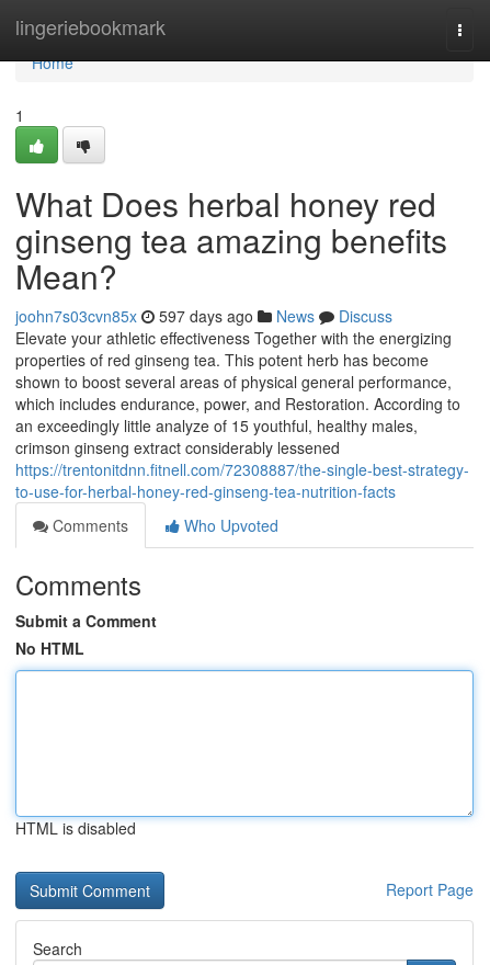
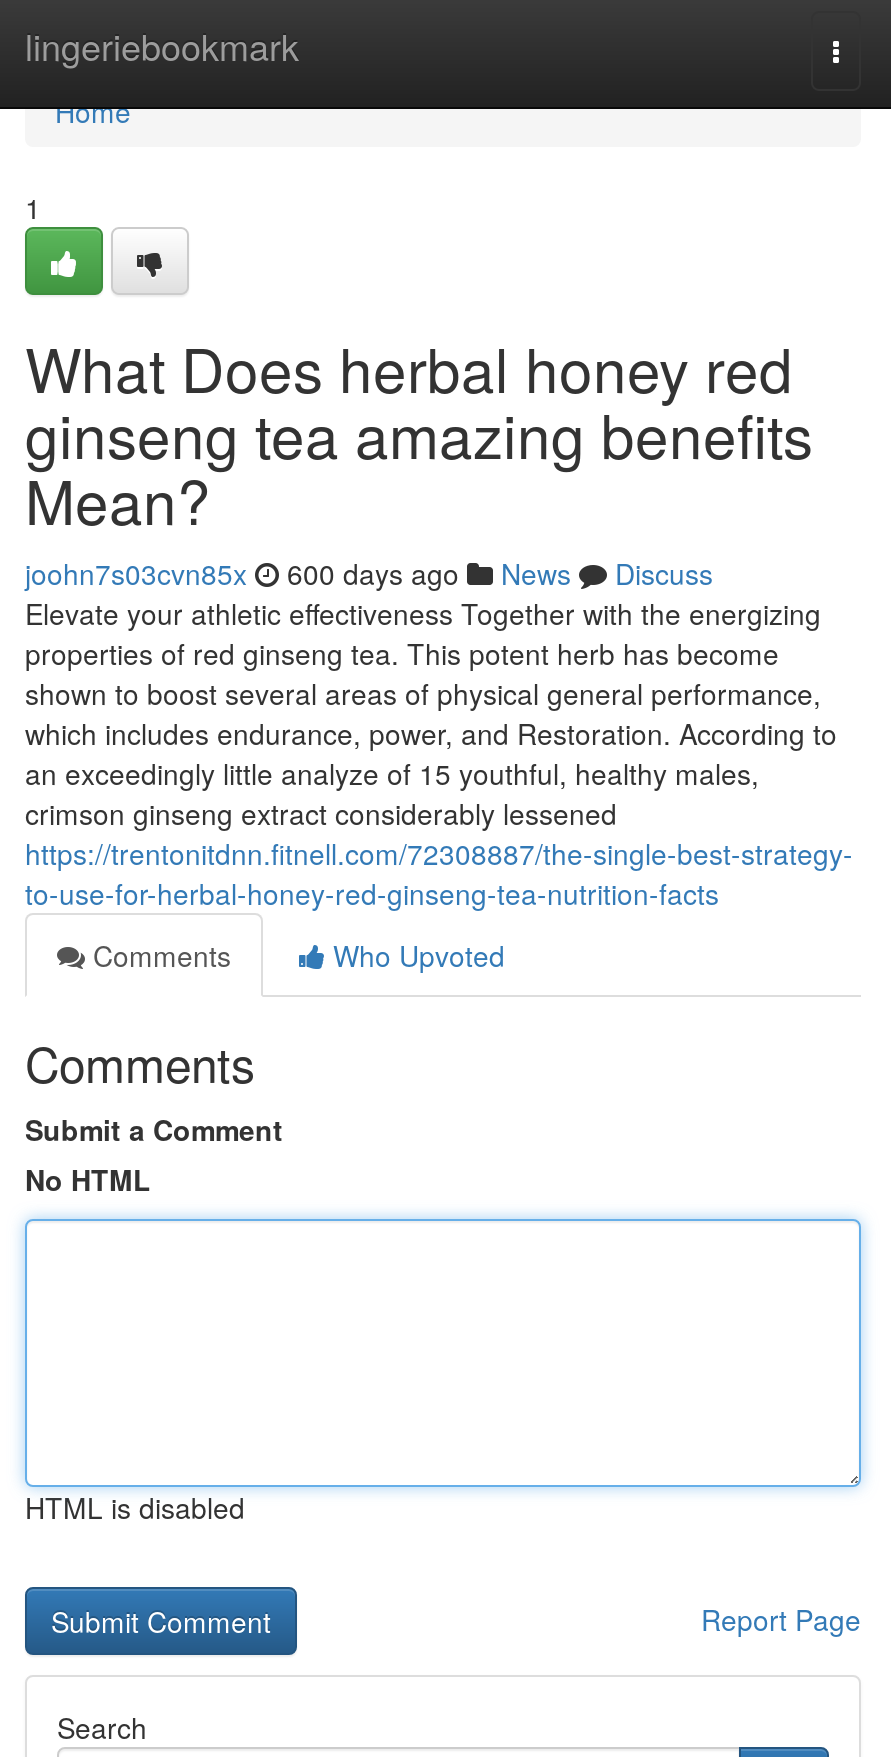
[15,305,392,327] joohn7s03cvn85x 597 days ago News Discuss -> [25,553,713,593] joohn7s03cvn85x 600 days ago News Discuss

